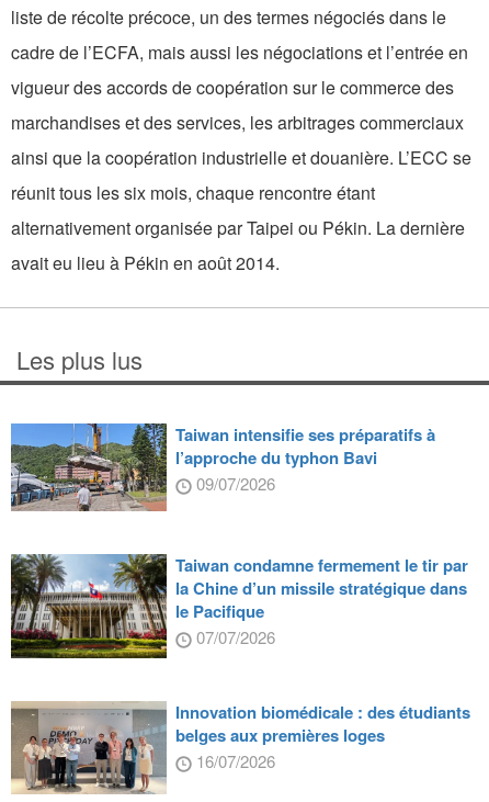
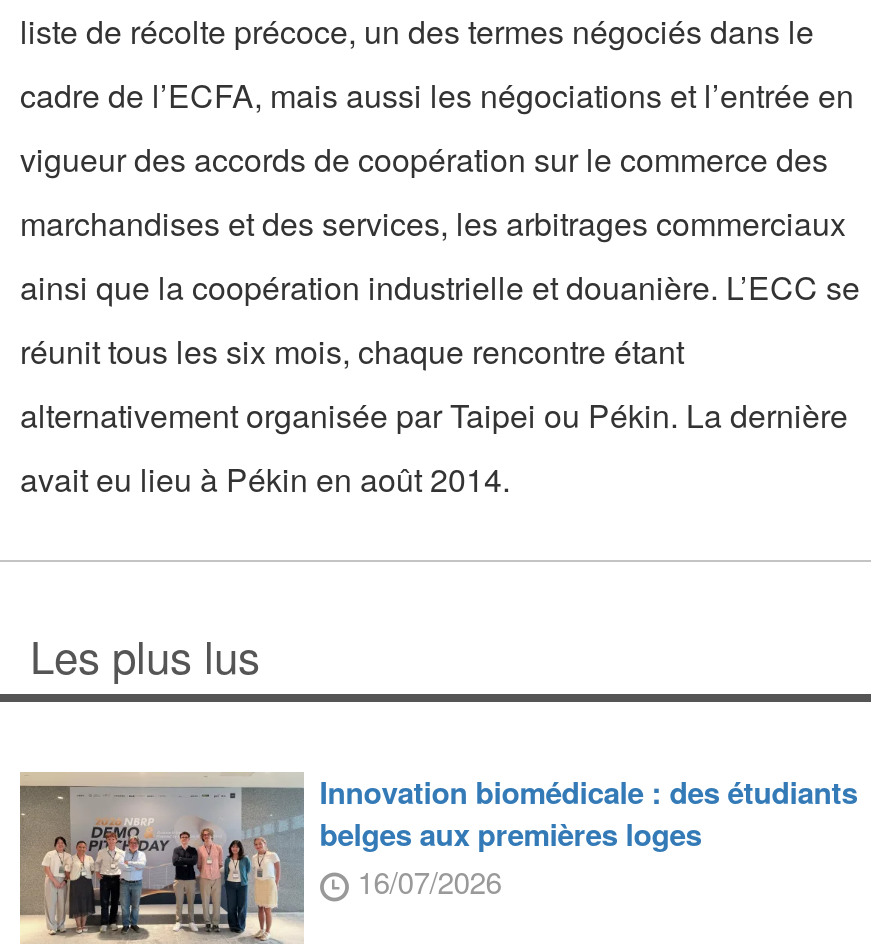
[10,422,468,649] [image] | Taiwan intensifie ses préparatifs à | l’approche du typhon Bavi | 09/07/2026 | Taiwan condamne fermement le tir par | la Chine d’un missile stratégique dans | le Pacifique | 07/07/2026 -> none
[10,553,168,659] [image] -> none

